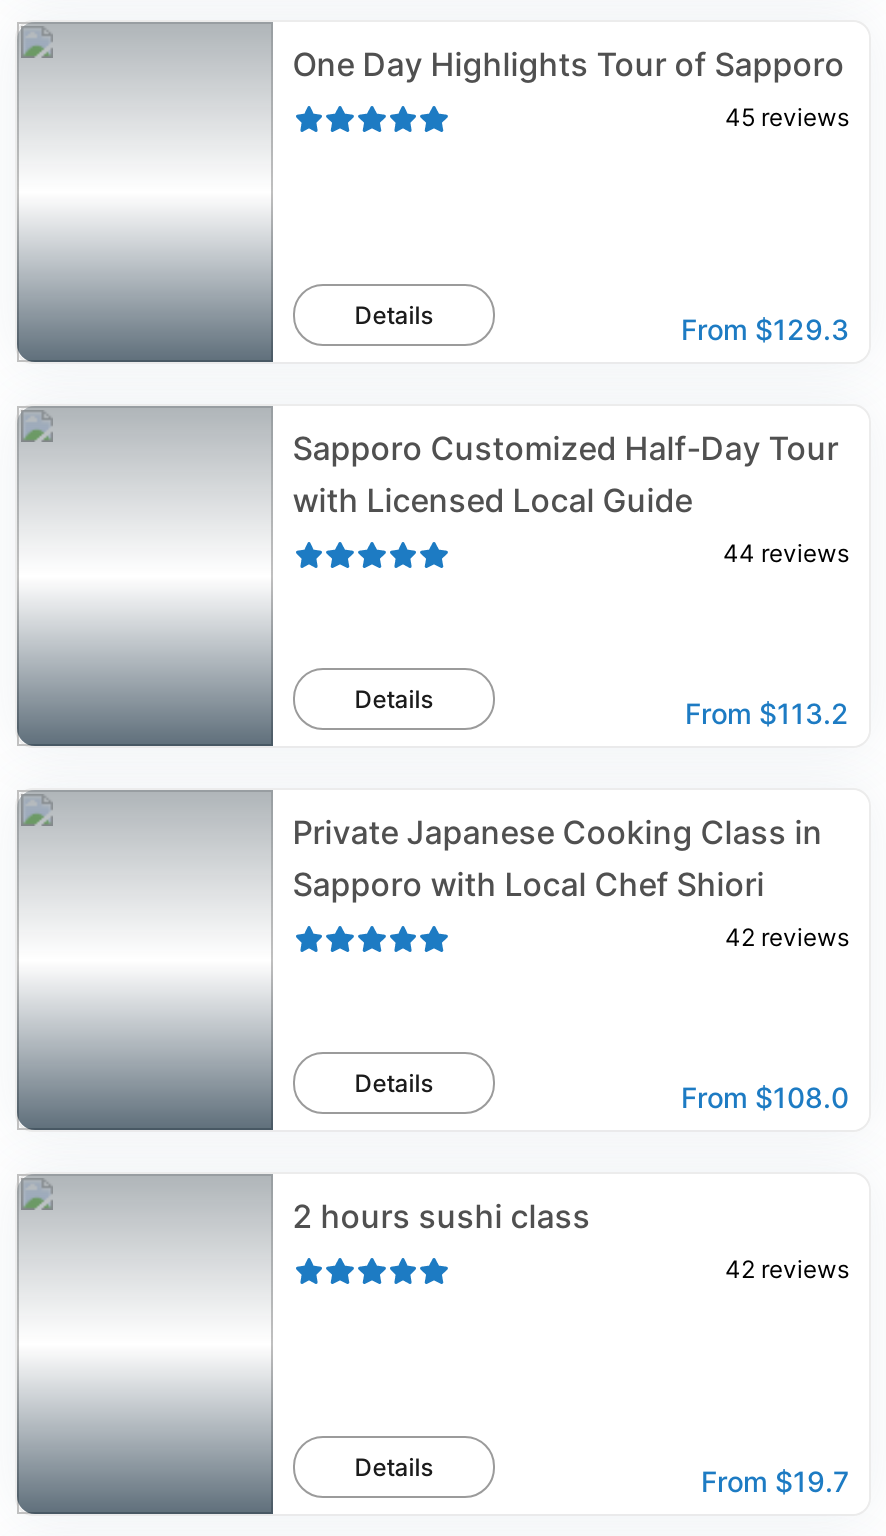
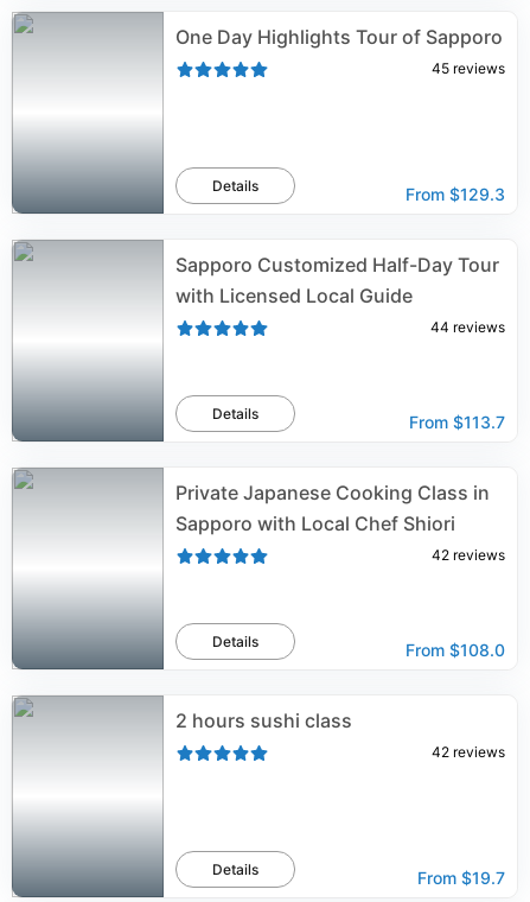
[685,696,849,730] From $113.2 -> [409,412,505,432] From $113.7

